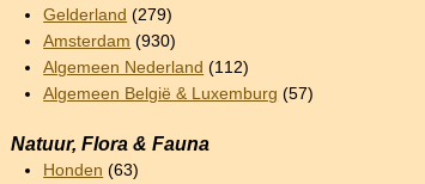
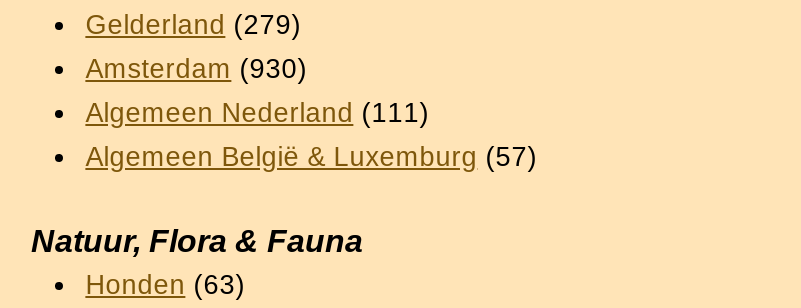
[43,58,249,76] Algemeen Nederland (112) -> [85,97,429,127] Algemeen Nederland (111)

